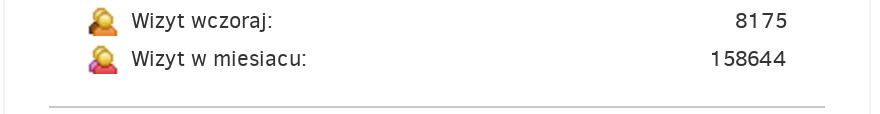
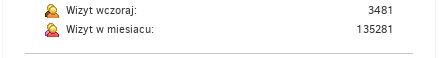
[735,6,787,36] 8175 -> [368,3,394,18] 3481
[709,44,787,74] 158644 -> [356,22,394,37] 135281

